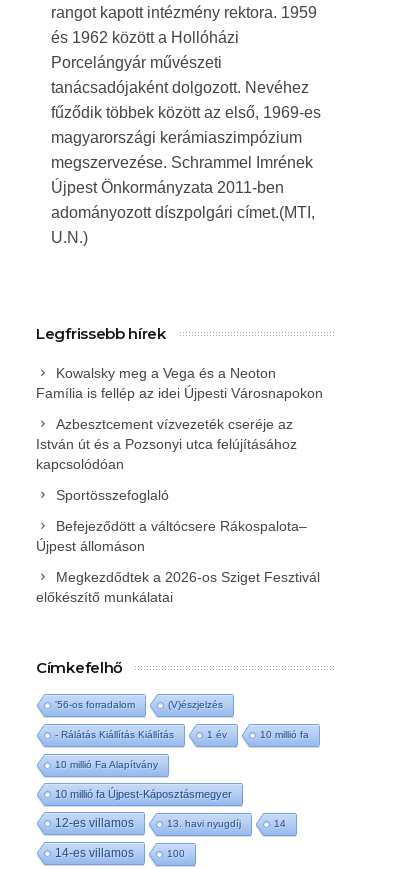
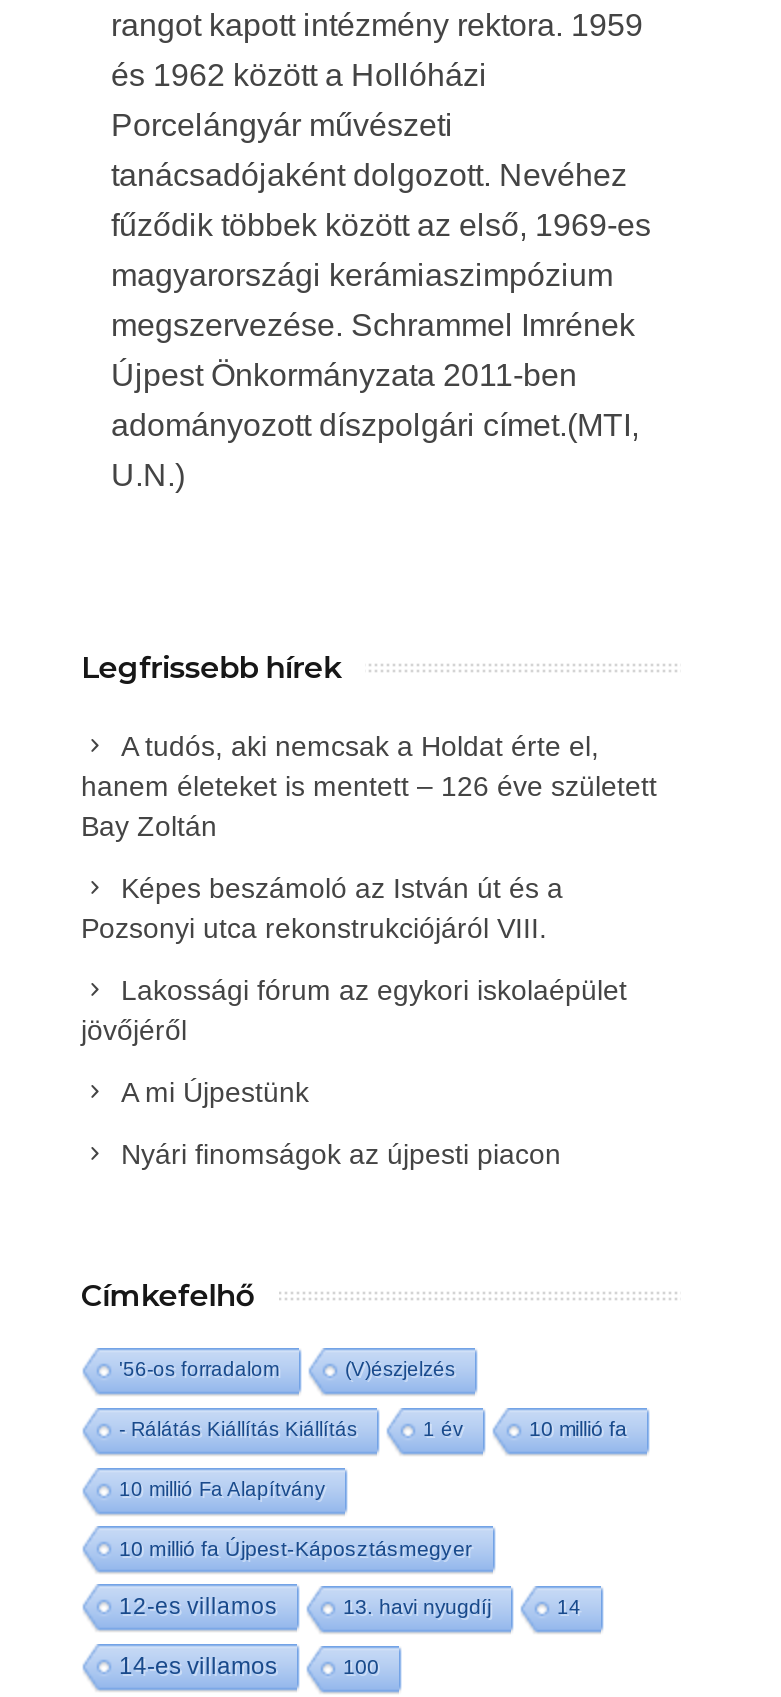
[36,365,323,401] Kowalsky meg a Vega és a Neoton | Família is fellép az idei Újpesti Városnapokon -> [81,730,657,842] A tudós, aki nemcsak a Holdat érte el, | hanem életeket is mentett – 126 éve született | Bay Zoltán
[36,416,297,472] Azbesztcement vízvezeték cseréje az | István út és a Pozsonyi utca felújításához | kapcsolódóan -> [81,872,563,944] Képes beszámoló az István út és a | Pozsonyi utca rekonstrukciójáról VIII.
[56,487,169,503] Sportösszefoglaló -> [81,974,627,1046] Lakossági fórum az egykori iskolaépület | jövőjéről
[36,518,307,554] Befejeződött a váltócsere Rákospalota– | Újpest állomáson -> [121,1076,309,1108] A mi Újpestünk
[36,569,320,605] Megkezdődtek a 2026-os Sziget Fesztivál | előkészítő munkálatai -> [121,1138,561,1170] Nyári finomságok az újpesti piacon

